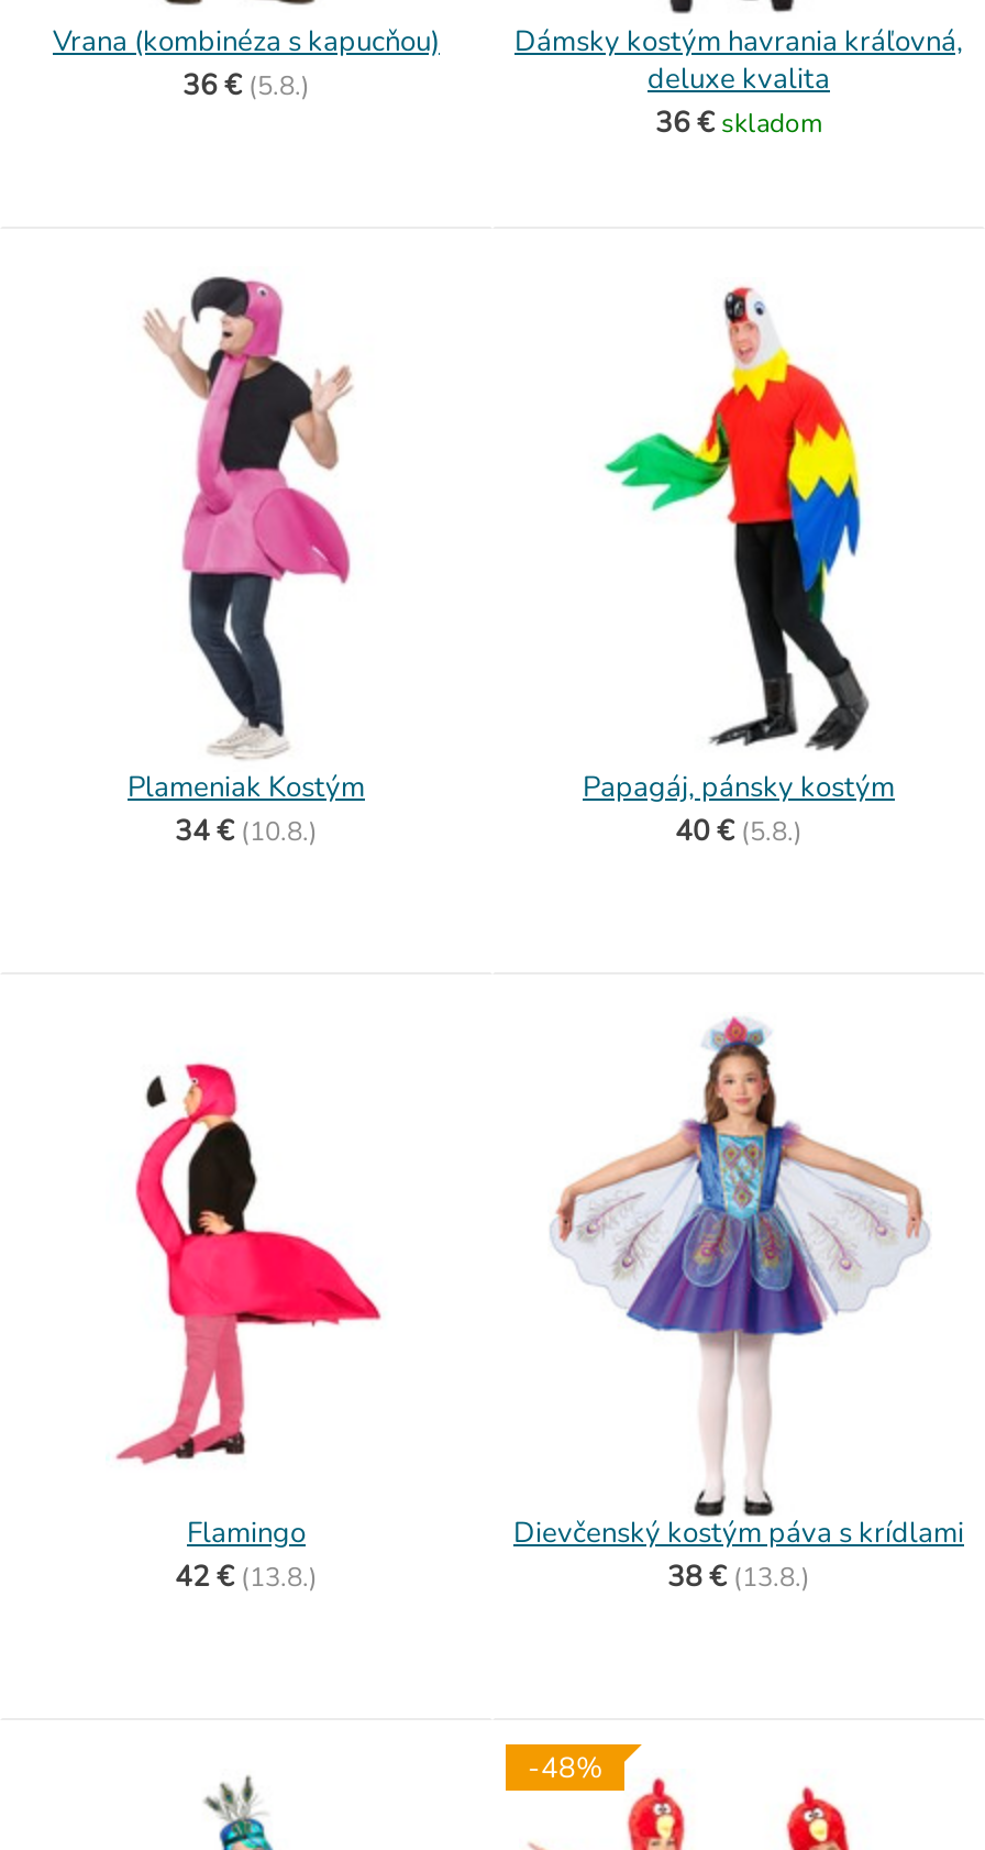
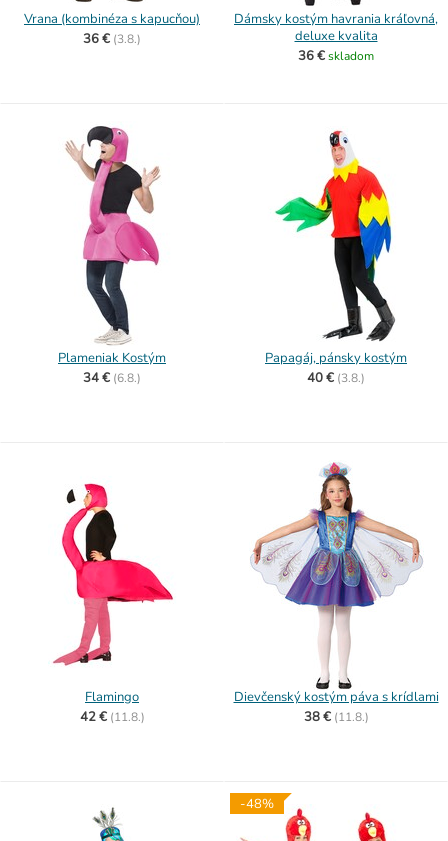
[182,66,310,106] 36 € (5.8.) -> [83,30,141,48] 36 € (3.8.)
[175,812,318,851] 34 € (10.8.) -> [83,369,141,387] 34 € (6.8.)
[675,812,803,851] 40 € (5.8.) -> [307,369,365,387] 40 € (3.8.)
[175,1557,318,1597] 42 € (13.8.) -> [79,708,144,726] 42 € (11.8.)
[667,1557,810,1597] 38 € (13.8.) -> [303,708,368,726] 38 € (11.8.)

